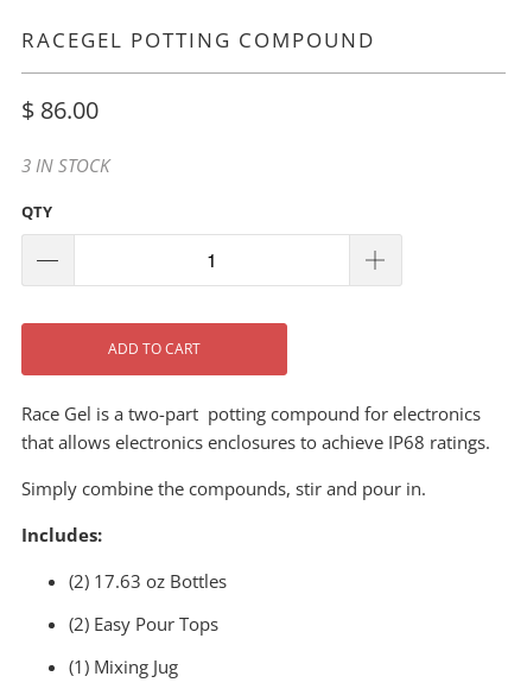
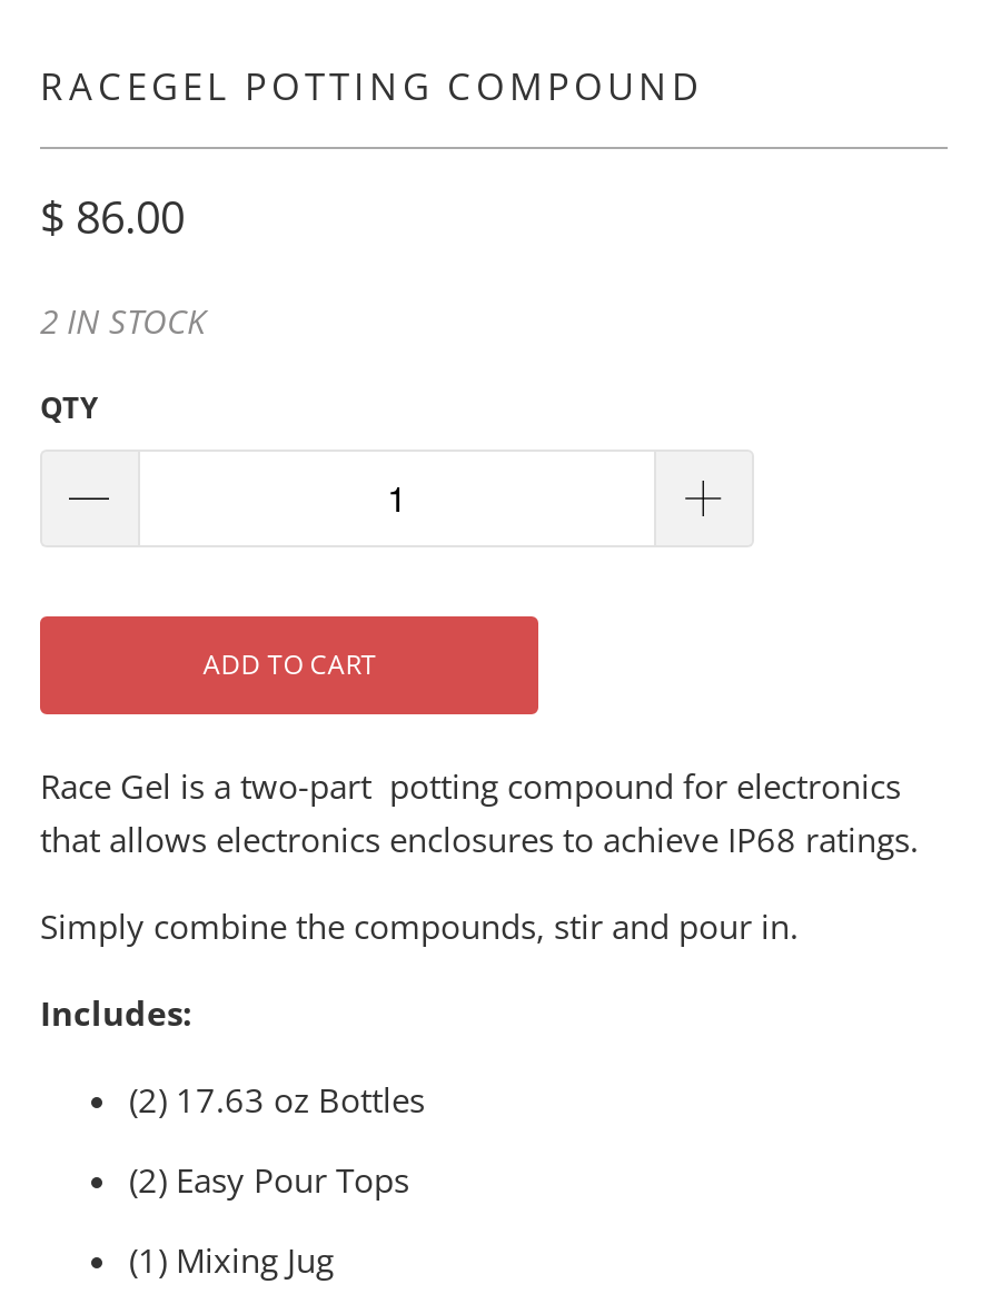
[21,153,109,177] 3 IN STOCK -> [40,298,205,343] 2 IN STOCK

